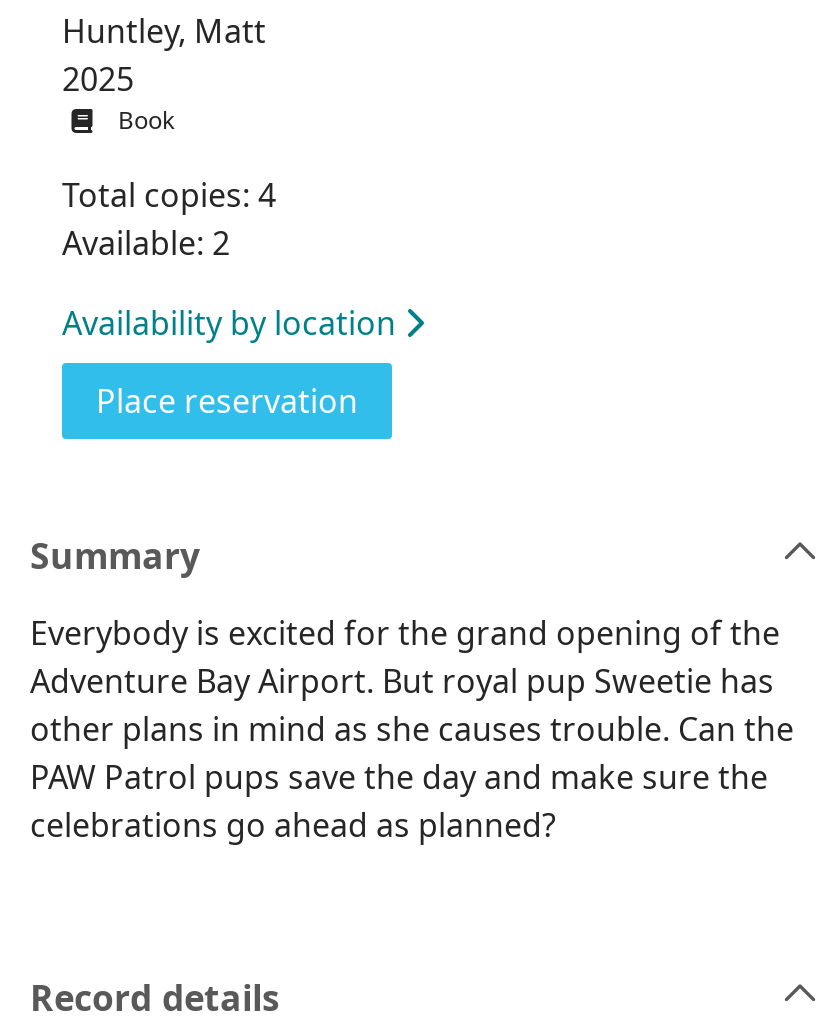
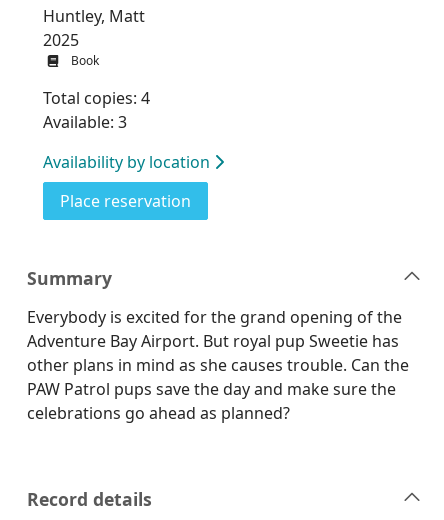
[62,221,230,265] Available: 2 -> [43,111,127,133] Available: 3

